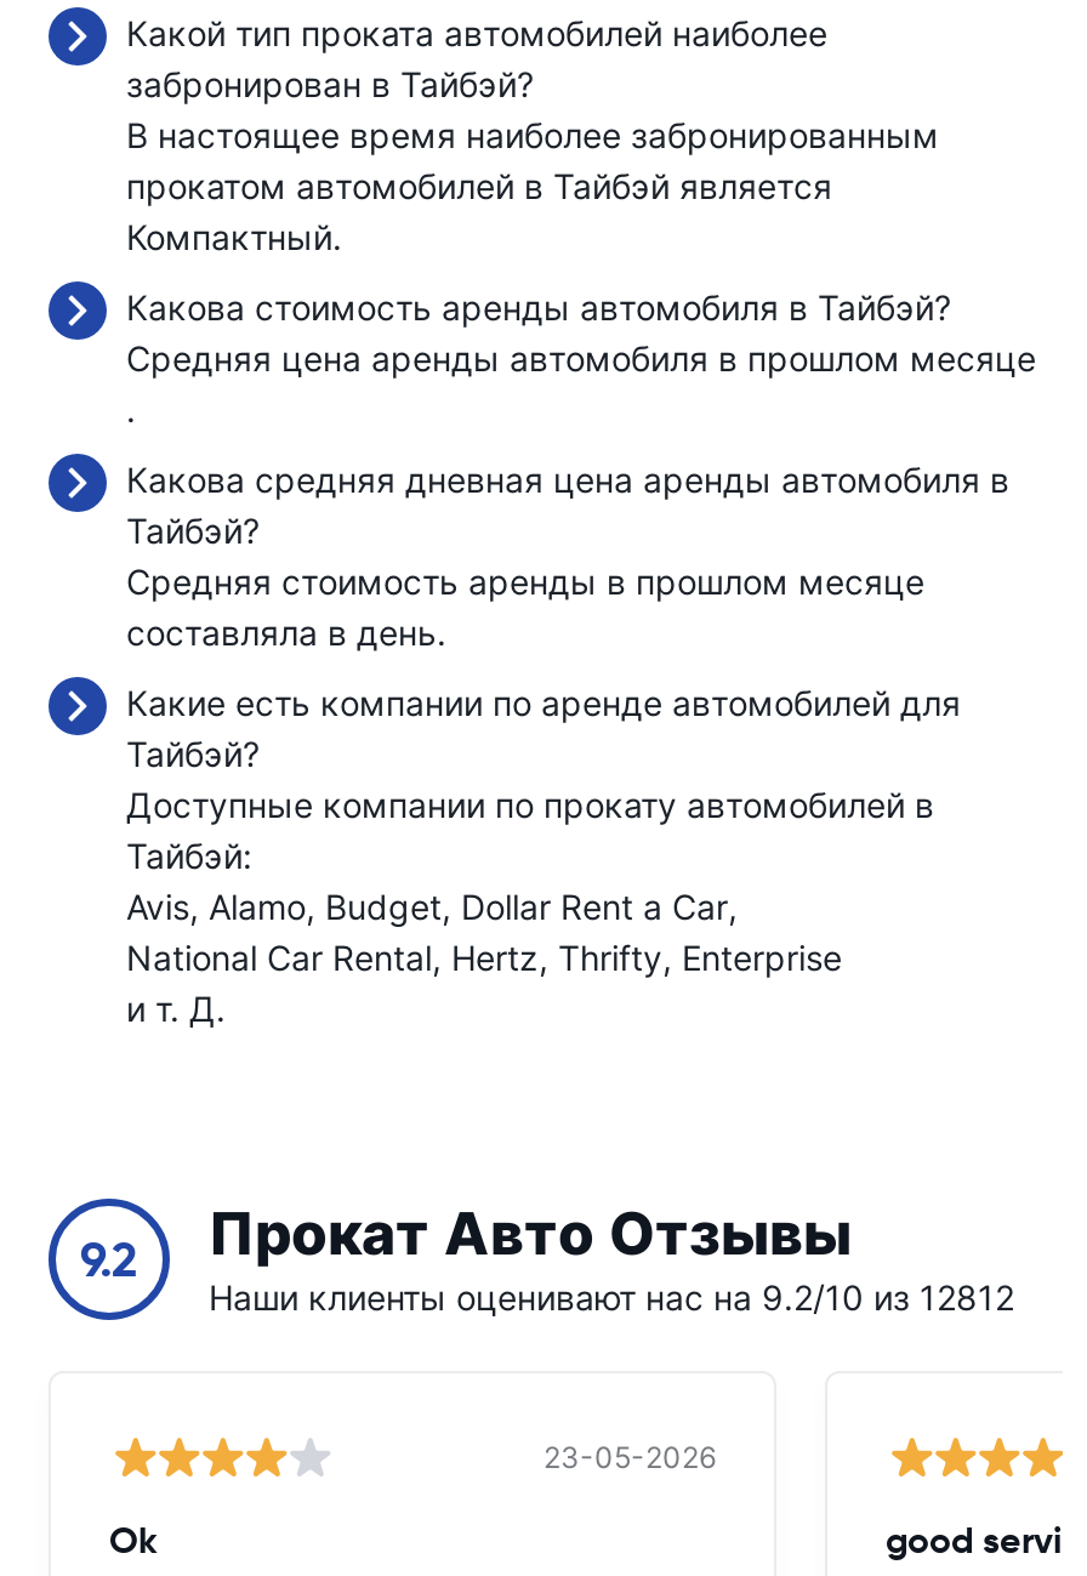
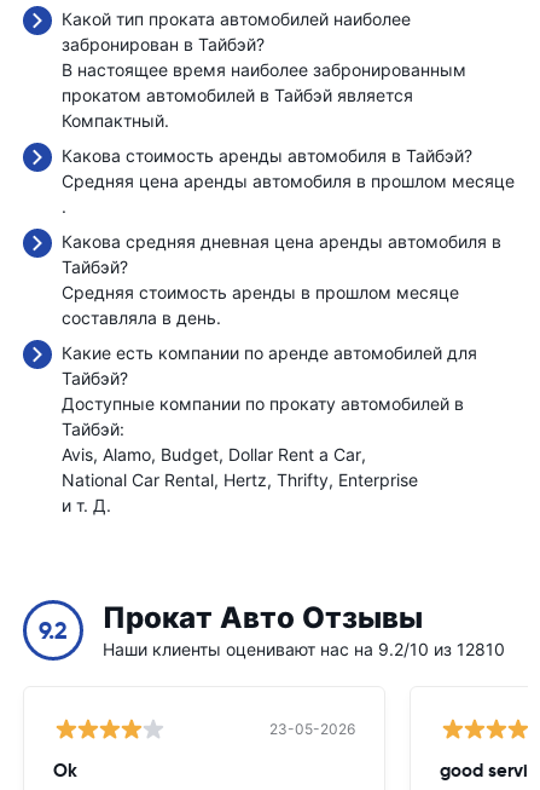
[209,1276,1014,1318] Наши клиенты оценивают нас на 9.2/10 из 12812 -> [103,639,505,659] Наши клиенты оценивают нас на 9.2/10 из 12810

